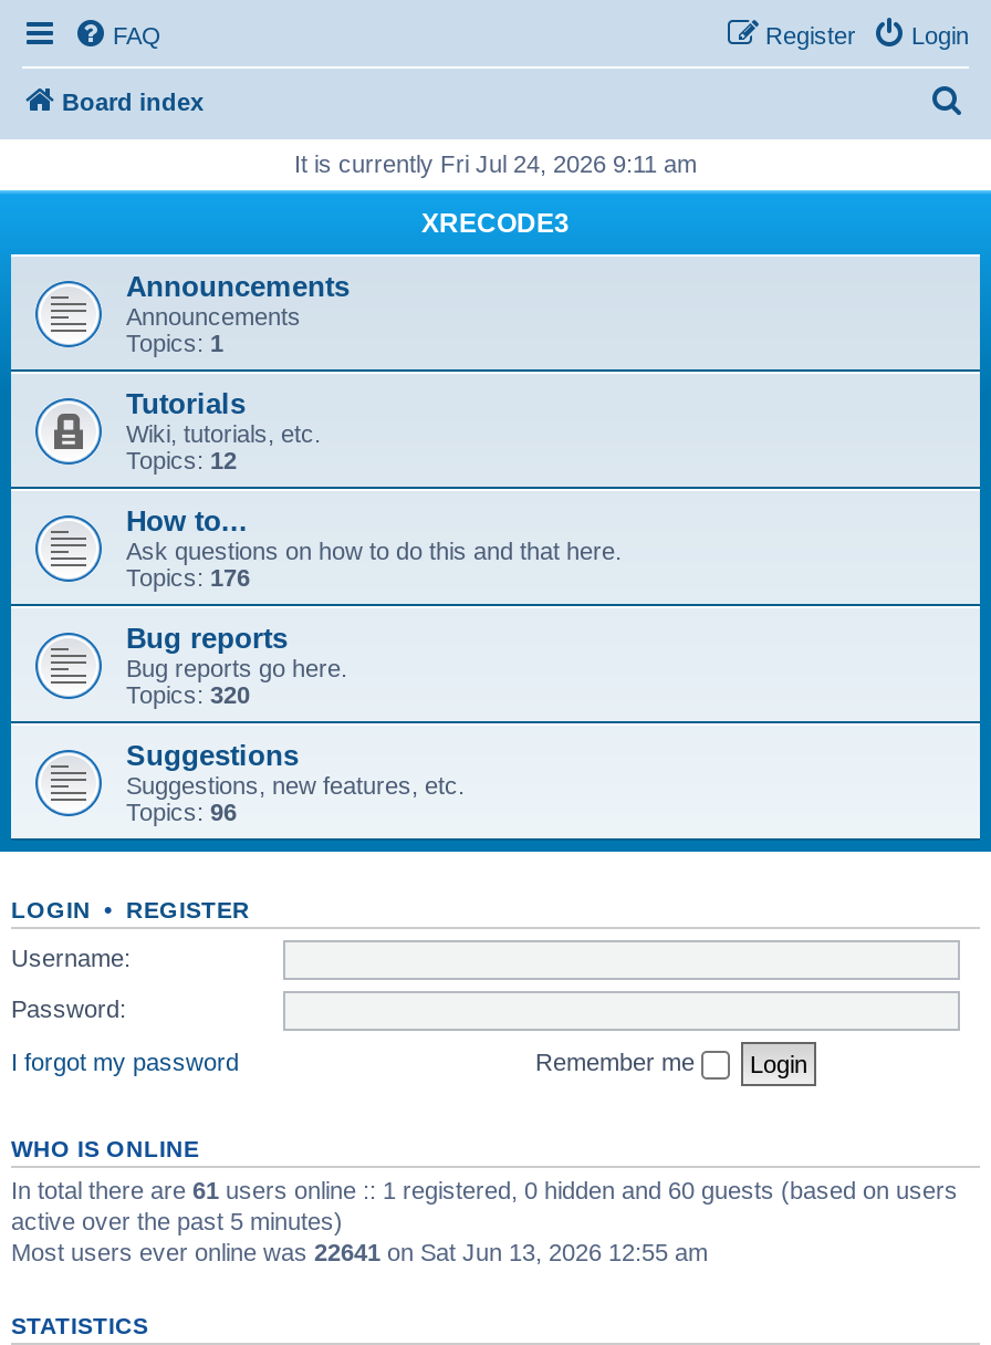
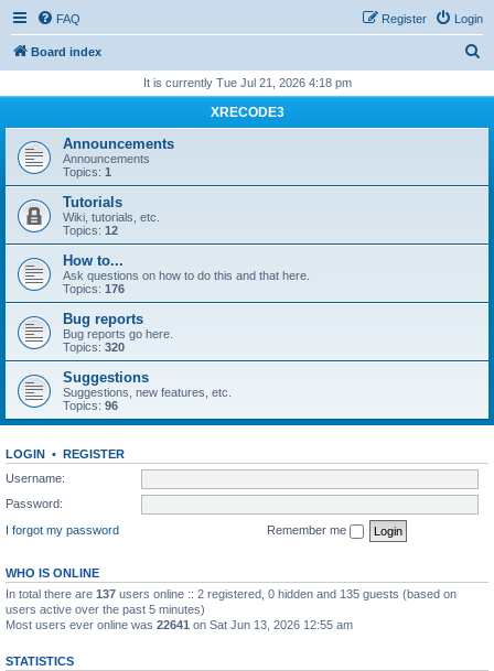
[294,150,697,177] It is currently Fri Jul 24, 2026 9:11 am -> [143,76,351,89] It is currently Tue Jul 21, 2026 4:18 pm
[11,1176,958,1233] In total there are 61 users online :: 1 registered, 0 hidden and 60 guests (based on users | active over the past 5 minutes) -> [6,587,457,615] In total there are 137 users online :: 2 registered, 0 hidden and 135 guests (based on | users active over the past 5 minutes)

